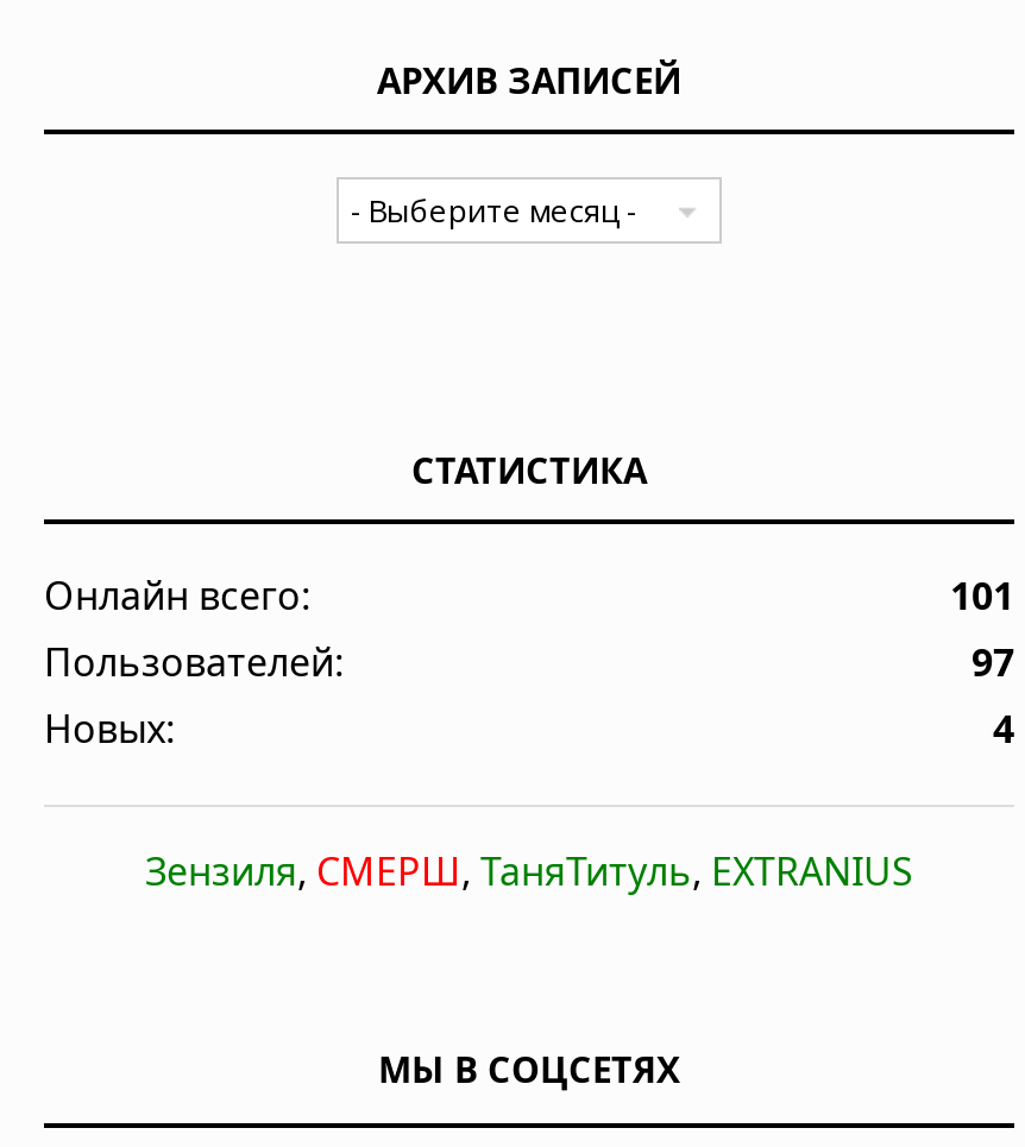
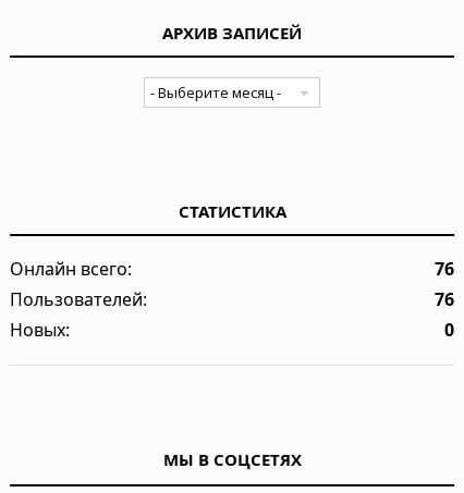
[950,569,1014,621] 101 -> [435,257,454,281] 76
[971,636,1014,688] 97 -> [435,287,454,311] 76
[145,702,1014,897] 4 | Зензиля, СМЕРШ, ТаняТитуль, EXTRANIUS -> [444,318,454,342] 0

